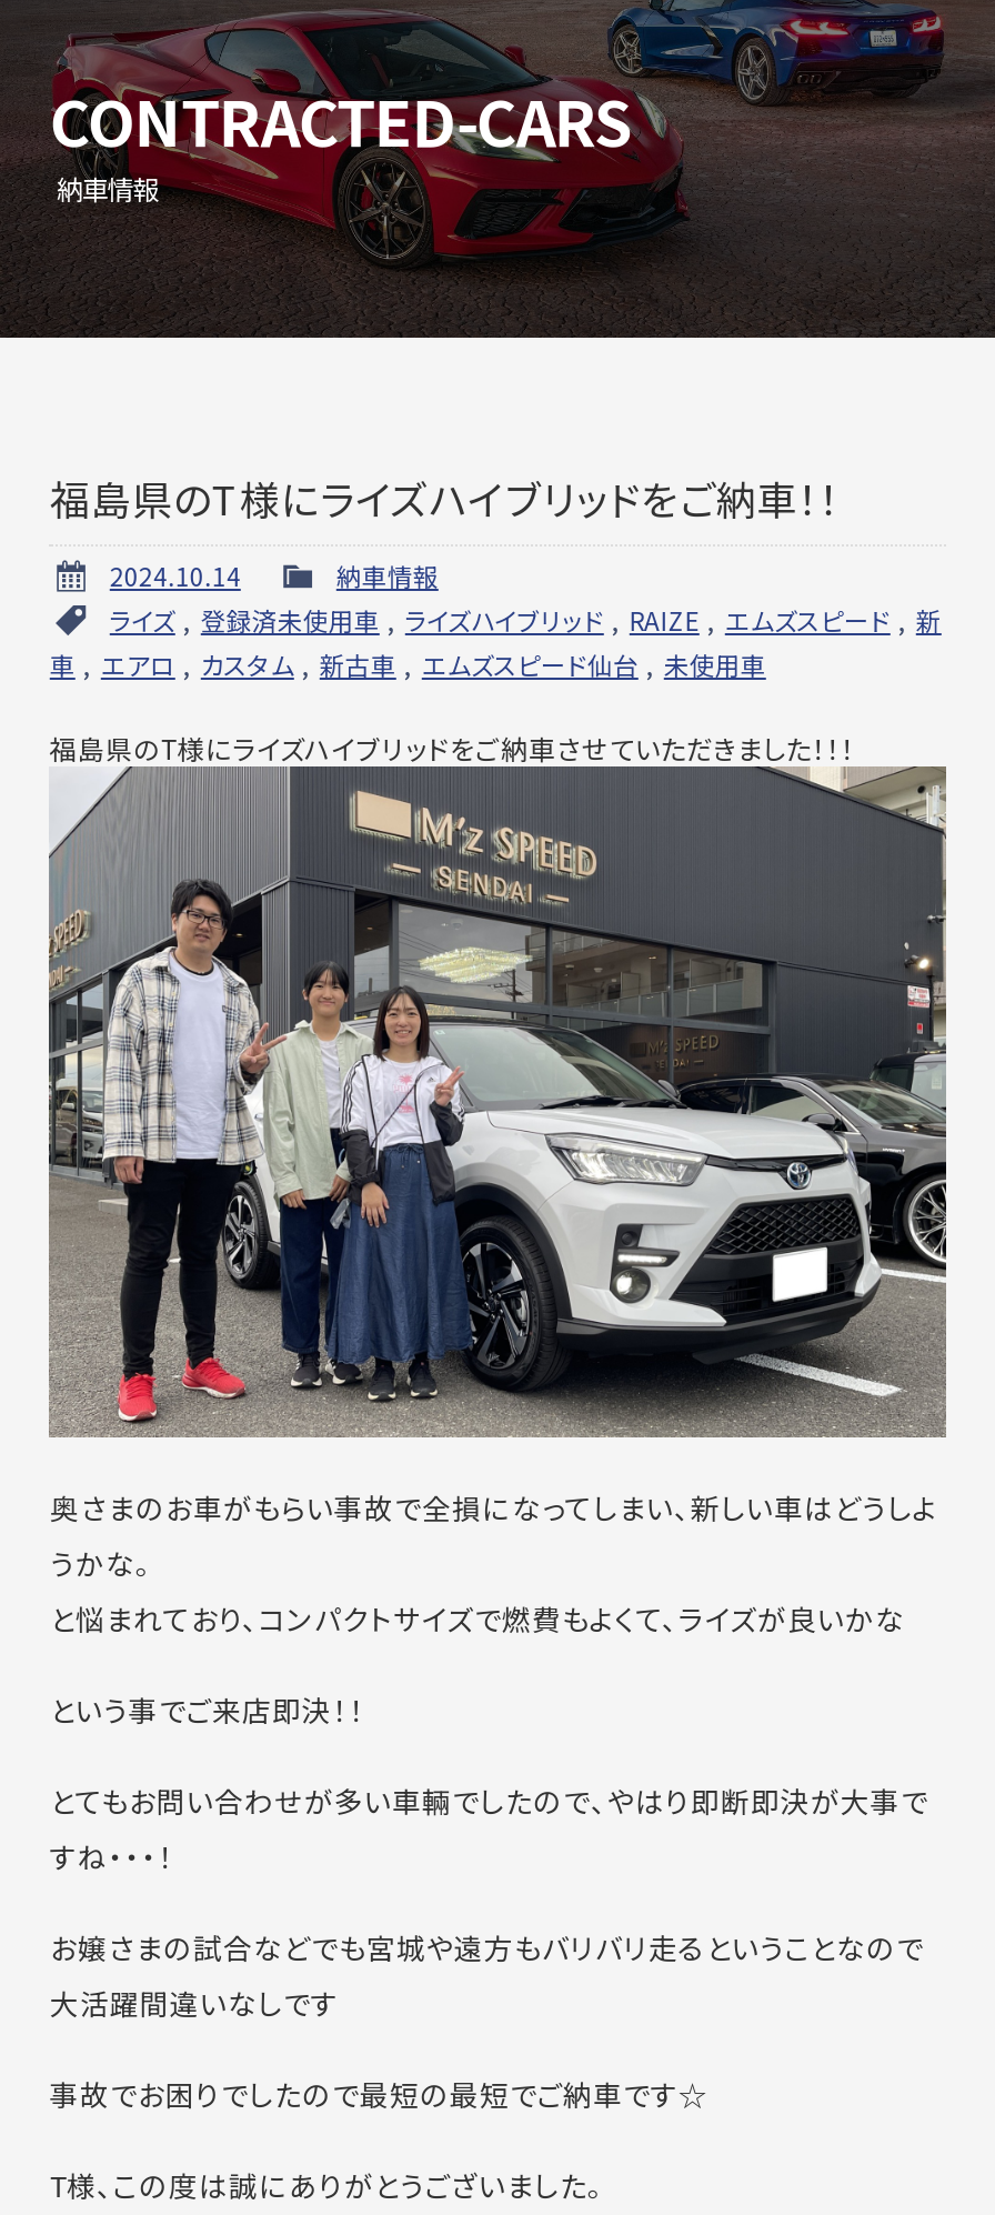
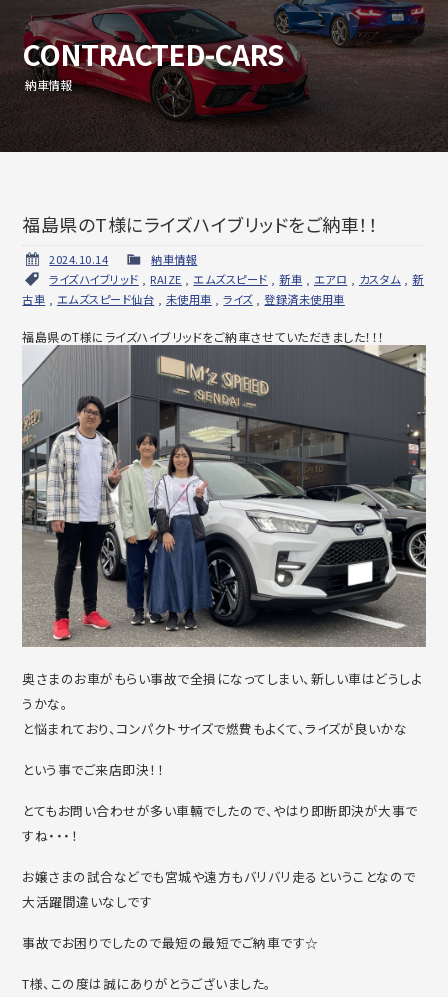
[110,602,941,637] ライズ,登録済未使用車,ライズハイブリッド, RAIZE,エムズスピード,新 -> [49,271,424,287] ライズハイブリッド, RAIZE,エムズスピード,新車,エアロ,カスタム,新
[50,646,766,682] 車,エアロ,カスタム,新古車,エムズスピード仙台,未使用車 -> [22,291,345,307] 古車,エムズスピード仙台,未使用車,ライズ,登録済未使用車

